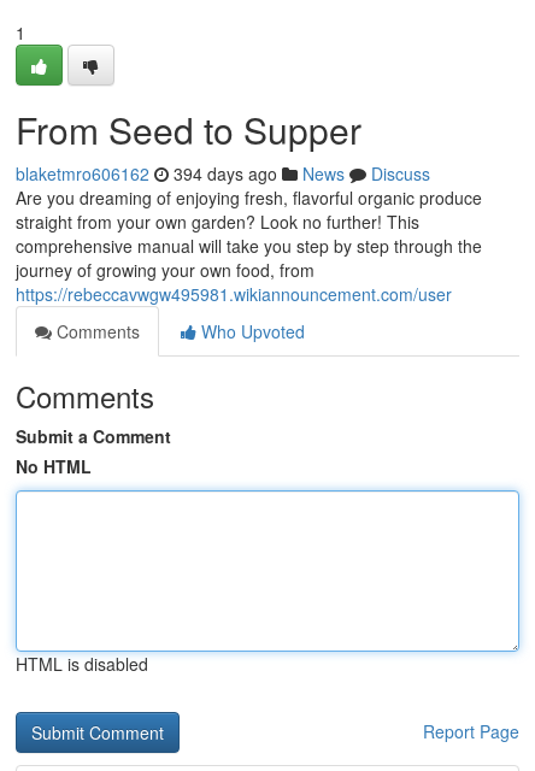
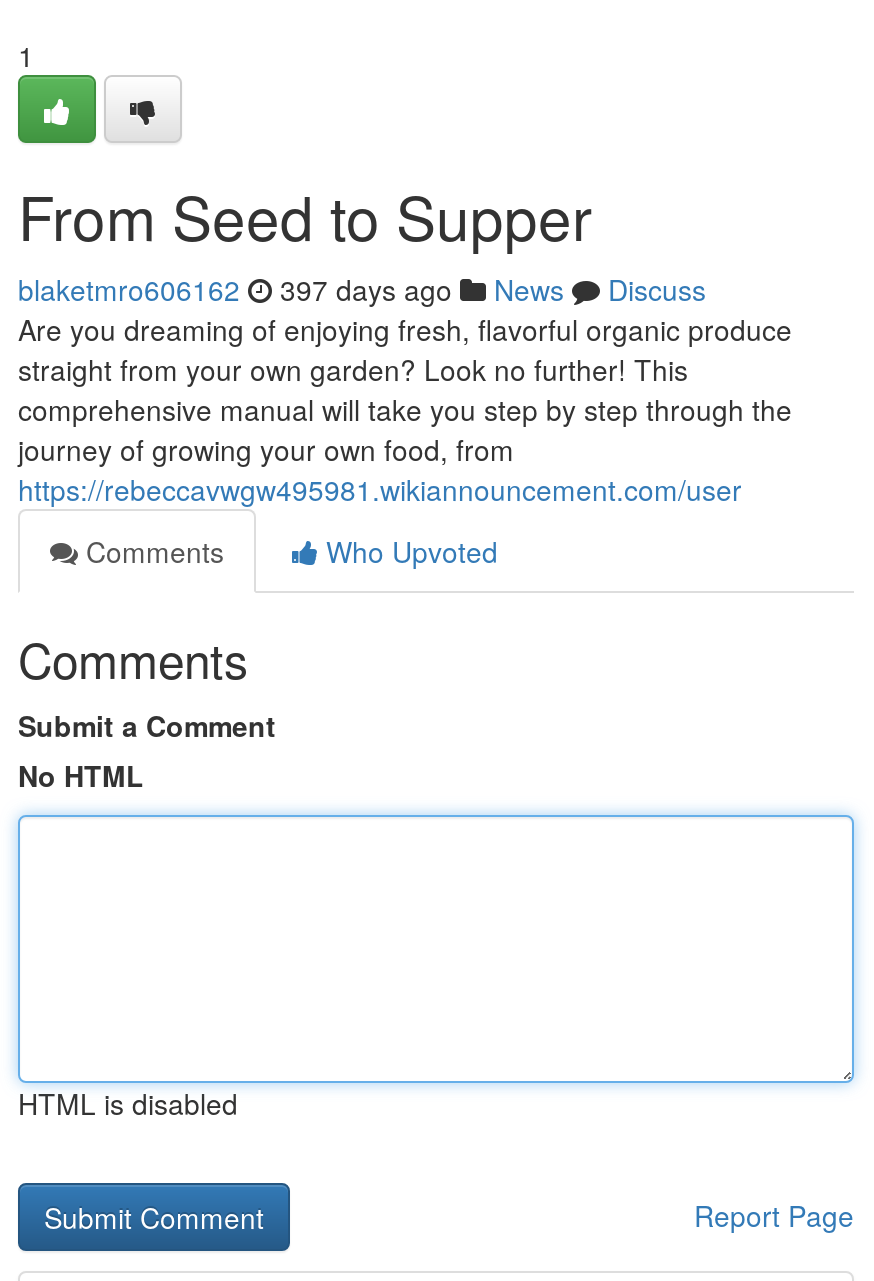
[16,161,430,186] blaketmro606162 394 days ago News Discuss -> [18,269,706,309] blaketmro606162 397 days ago News Discuss

